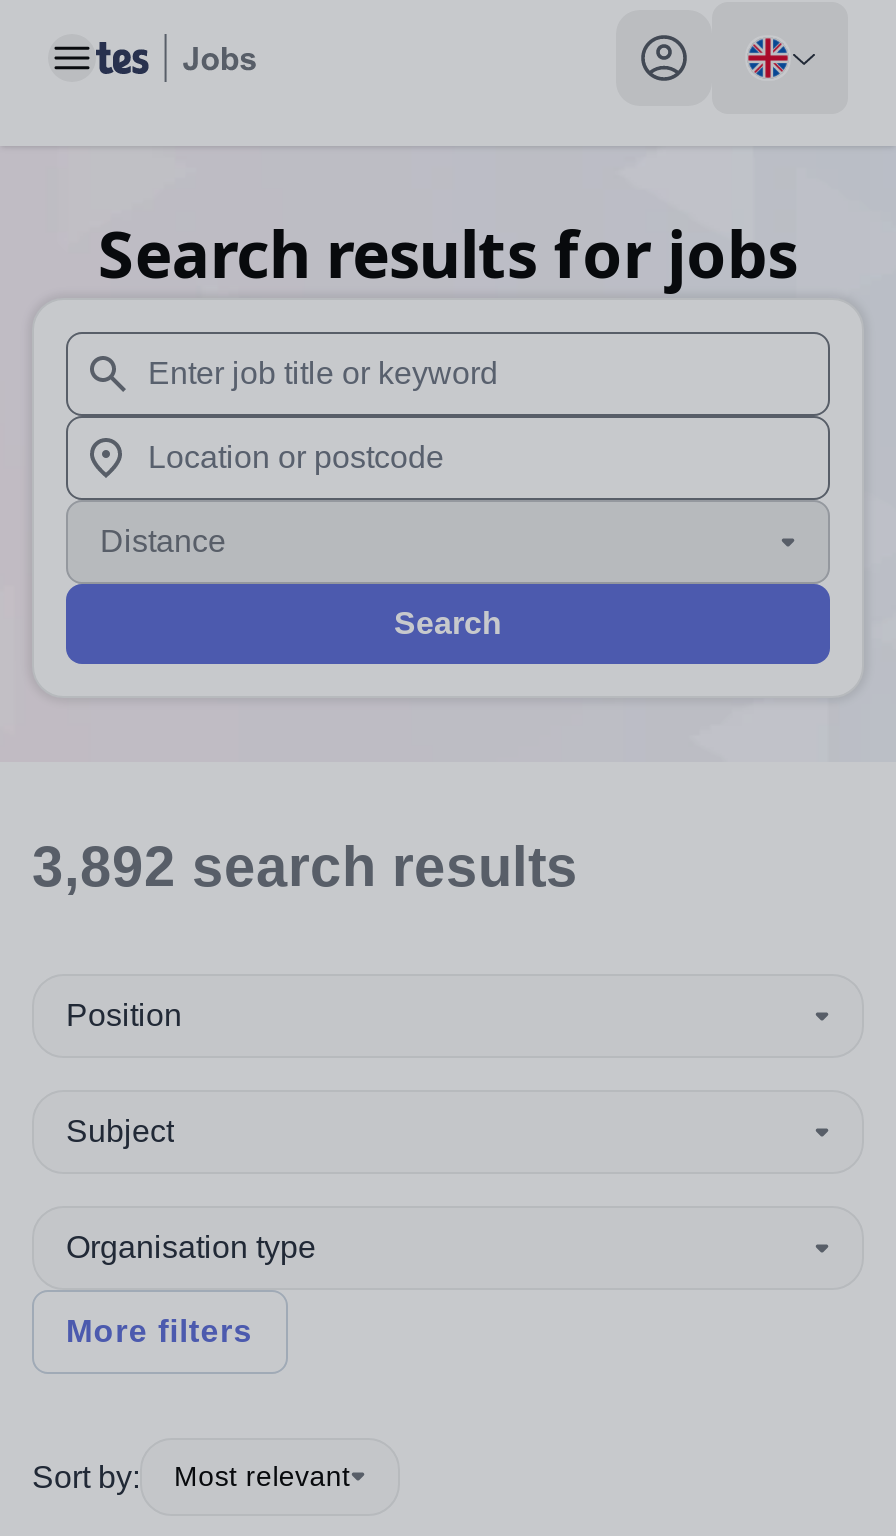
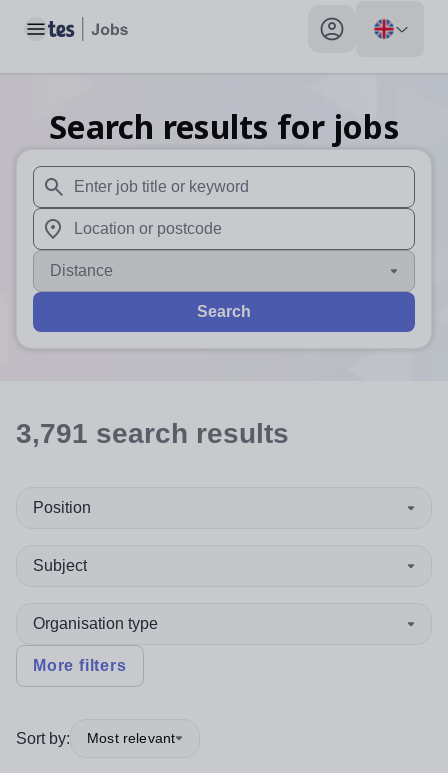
[32,836,578,898] 3,892 search results -> [16,418,289,449] 3,791 search results

